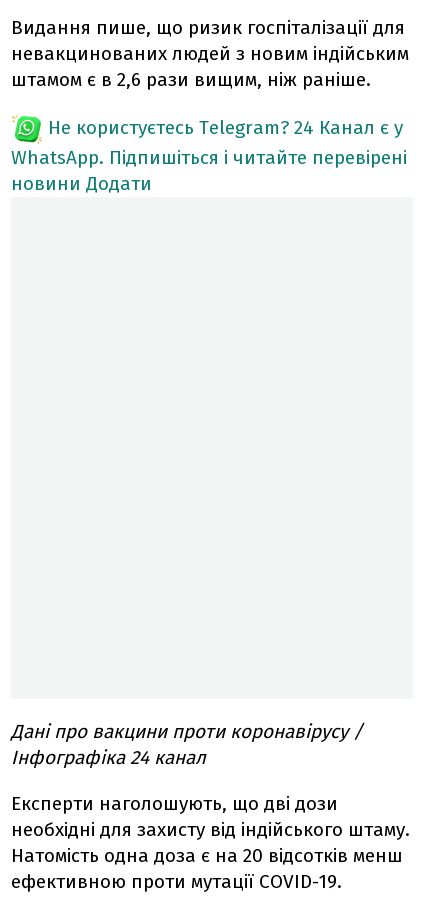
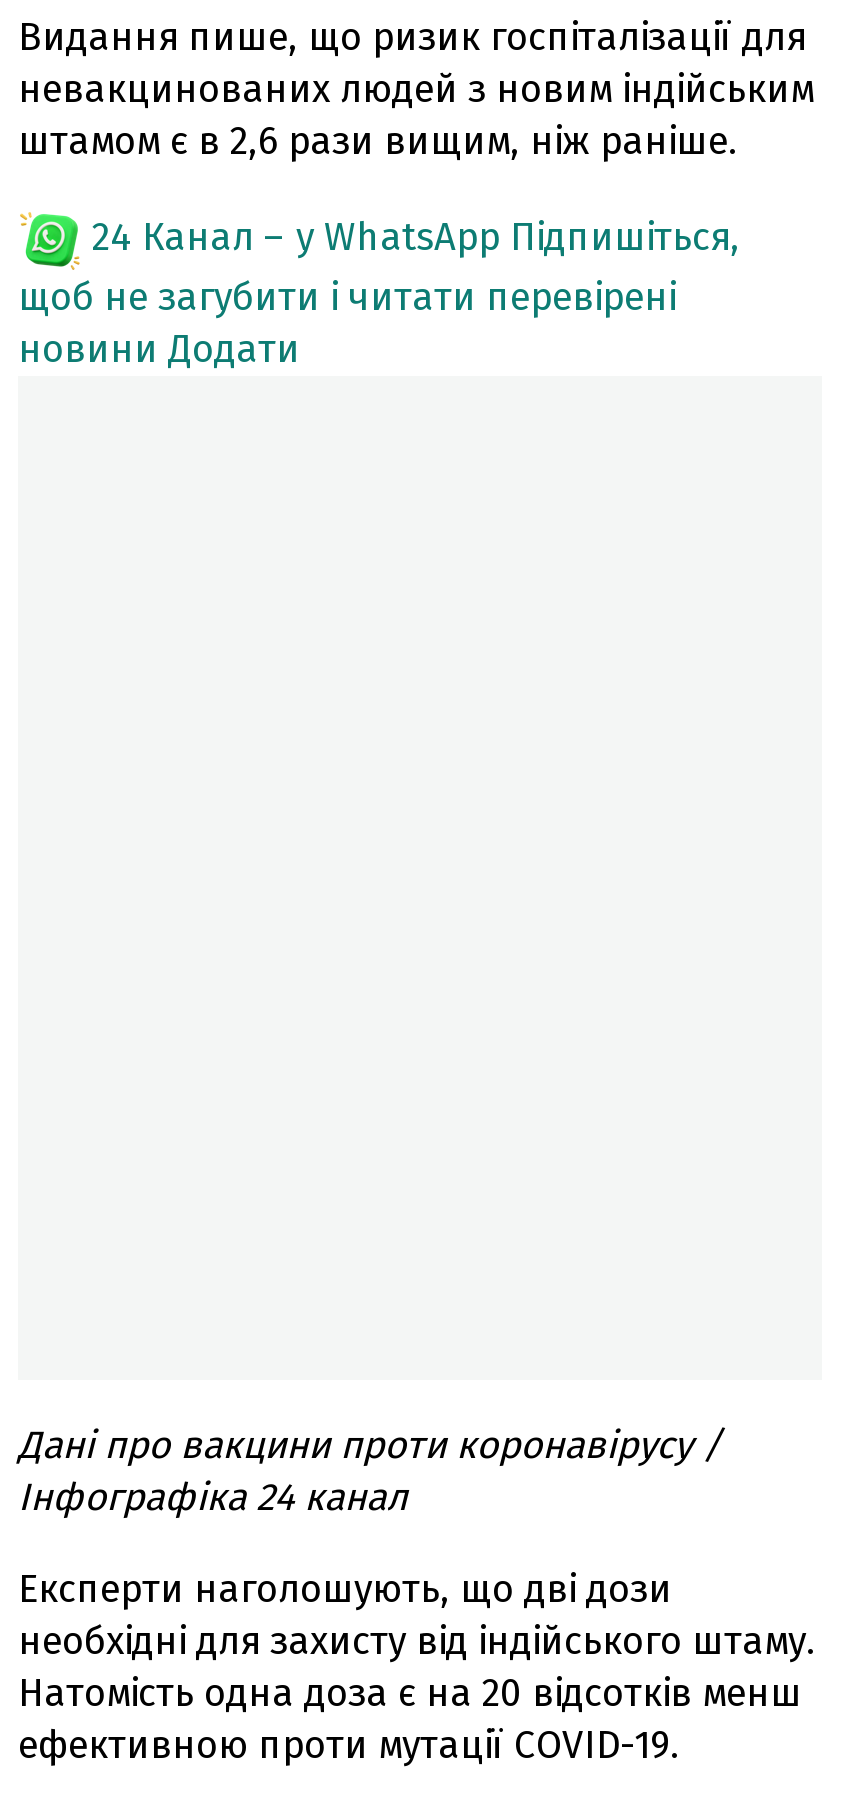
[11,116,407,169] Не користуєтесь Telegram? 24 Канал є у | WhatsApp. Підпишіться і читайте перевірені -> [18,213,740,319] 24 Канал – у WhatsApp Підпишіться, | щоб не загубити і читати перевірені

